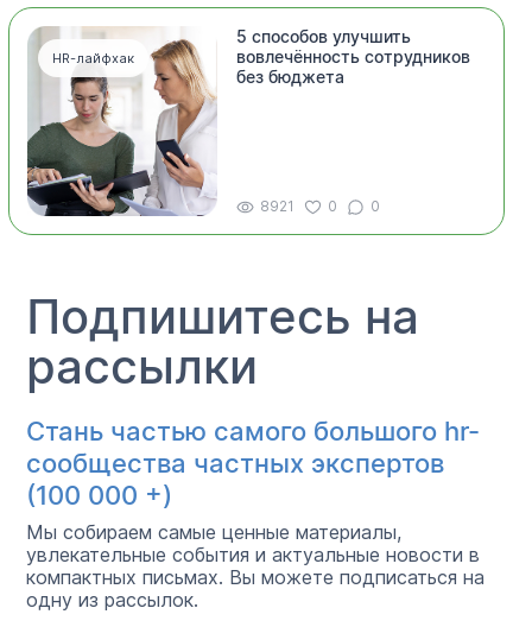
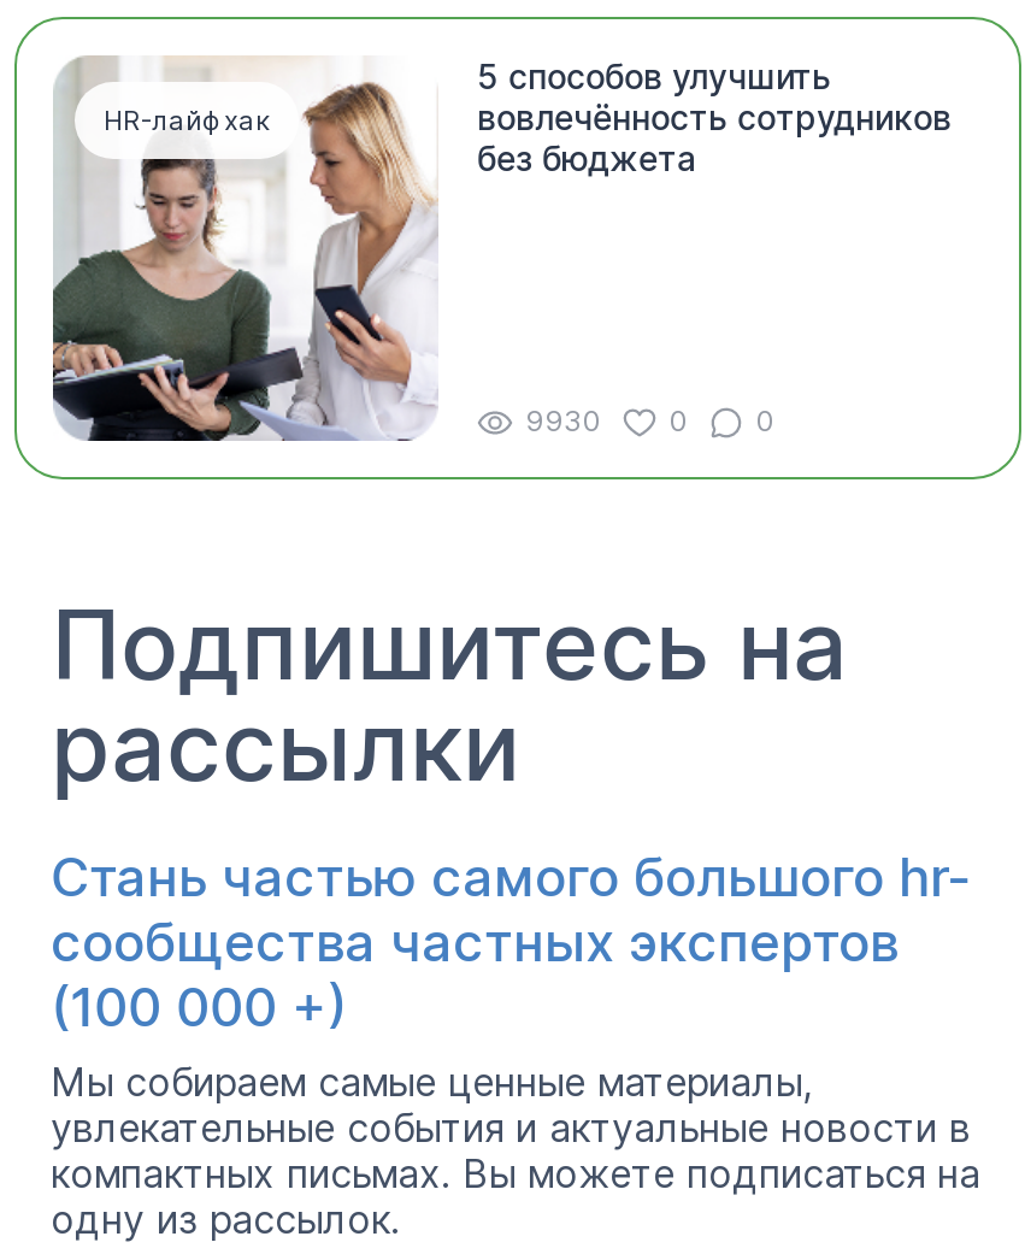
[260,197,380,215] 8921 0 0 -> [525,402,776,438] 9930 0 0

